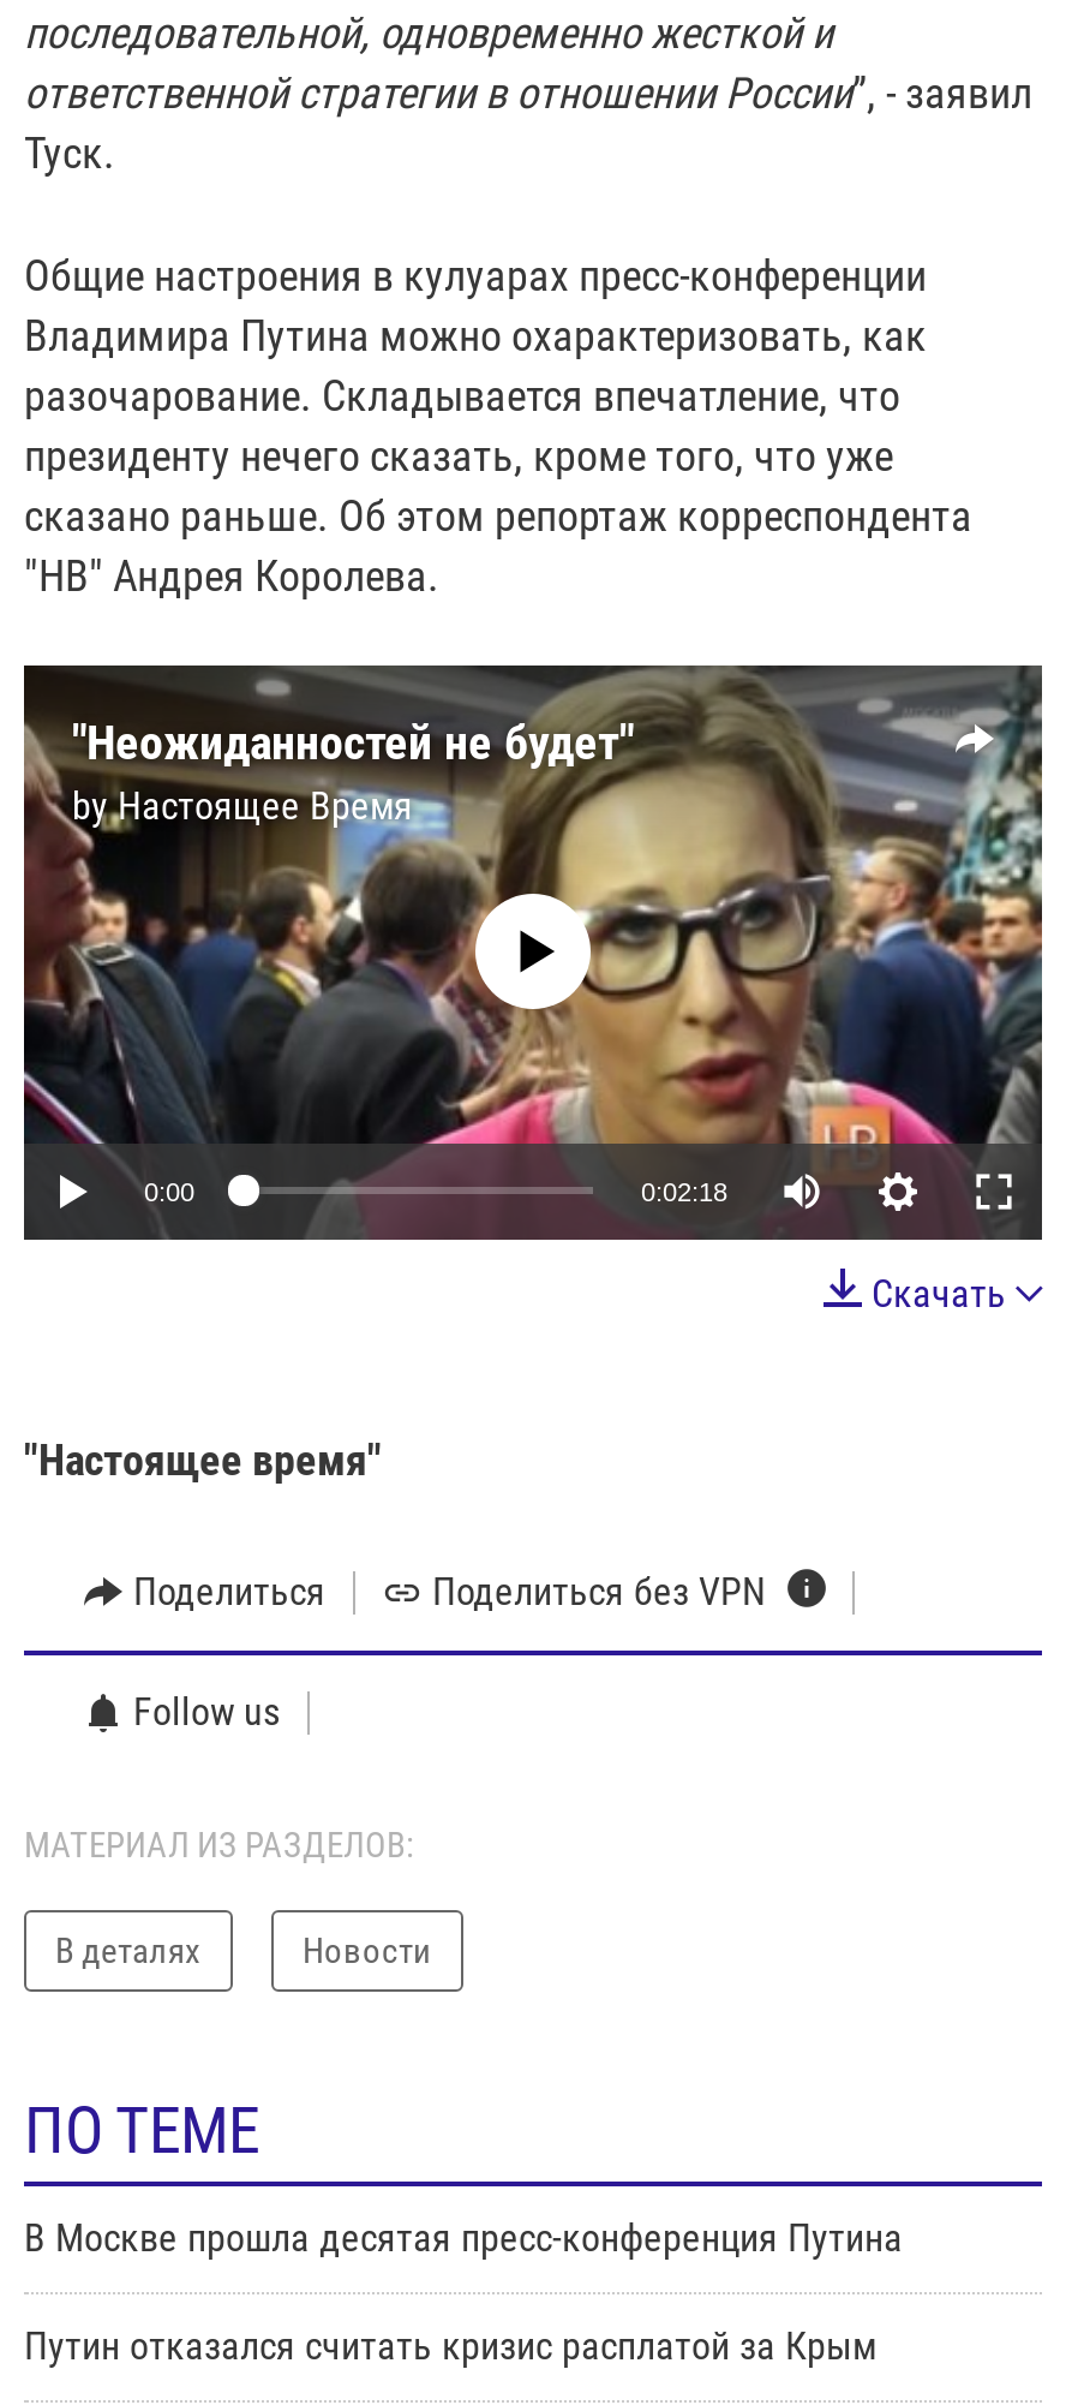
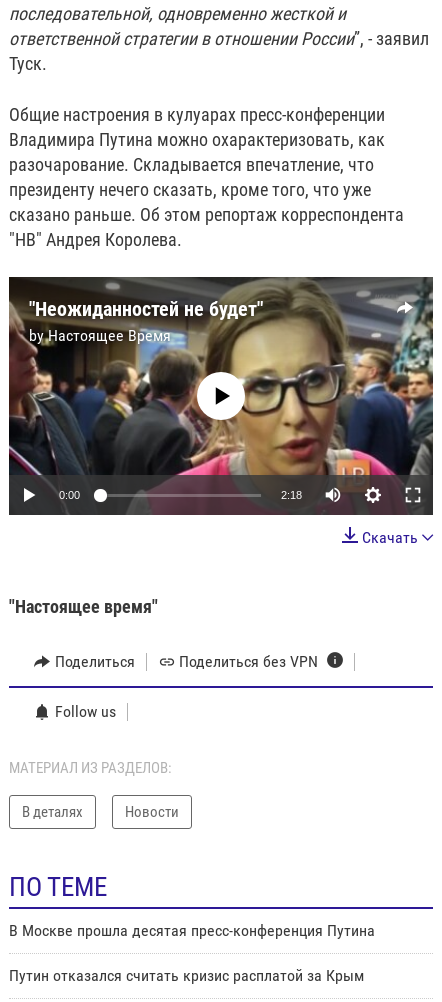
[641,1177,727,1206] 0:02:18 -> [281,489,302,501] 2:18

